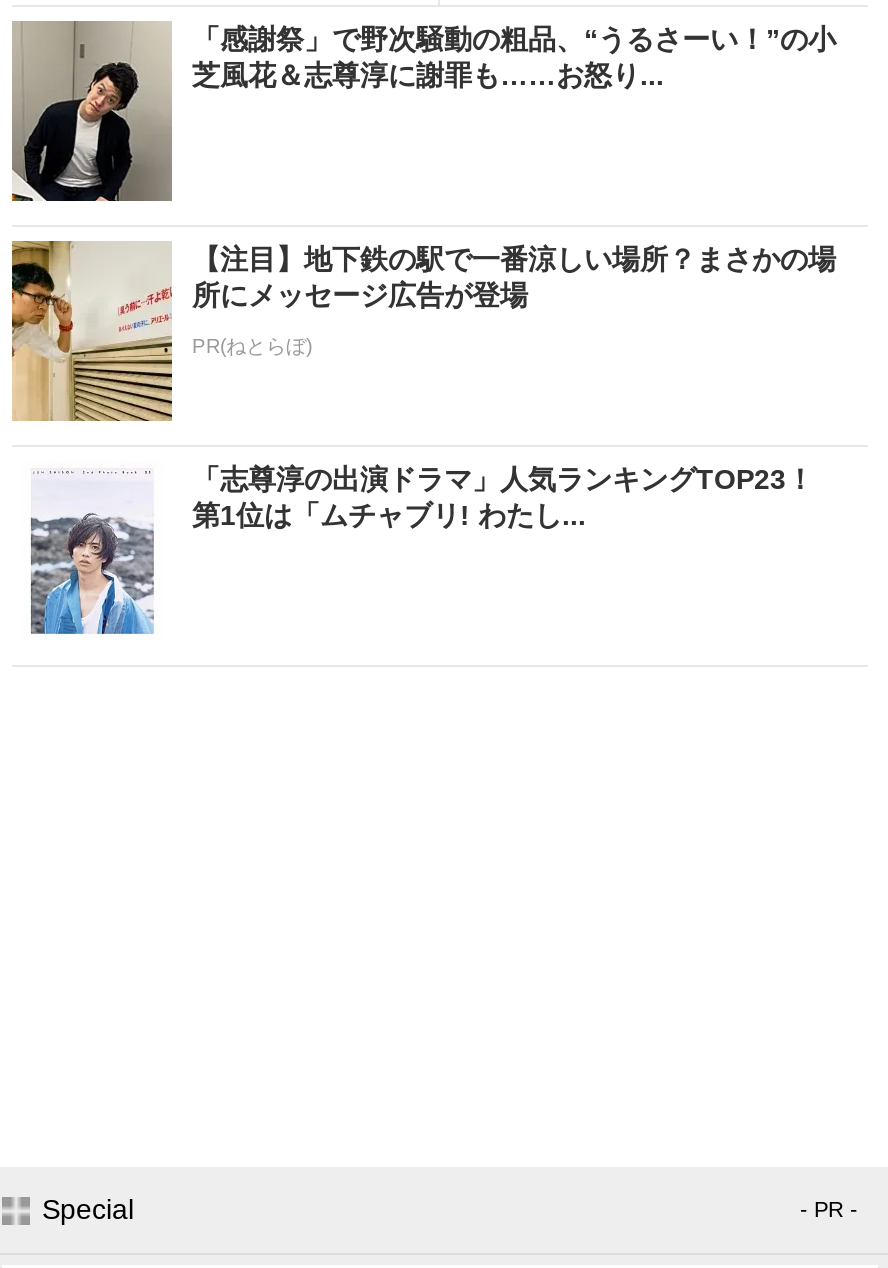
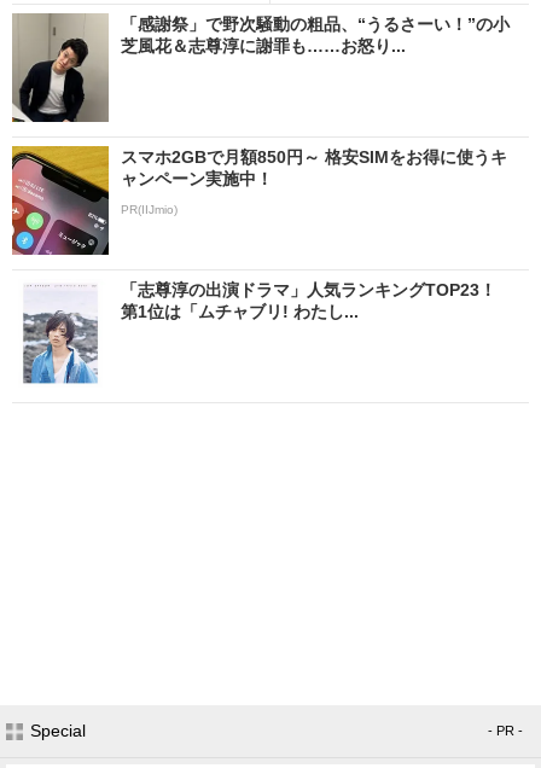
[10,241,836,423] [image] | 【注目】地下鉄の駅で一番涼しい場所？まさかの場 | 所にメッセージ広告が登場 -> [11,146,507,256] [image] | スマホ2GBで月額850円～ 格安SIMをお得に使うキ | ャンペーン実施中！
[192,335,312,357] PR(ねとらぼ) -> [121,203,178,216] PR(IIJmio)

